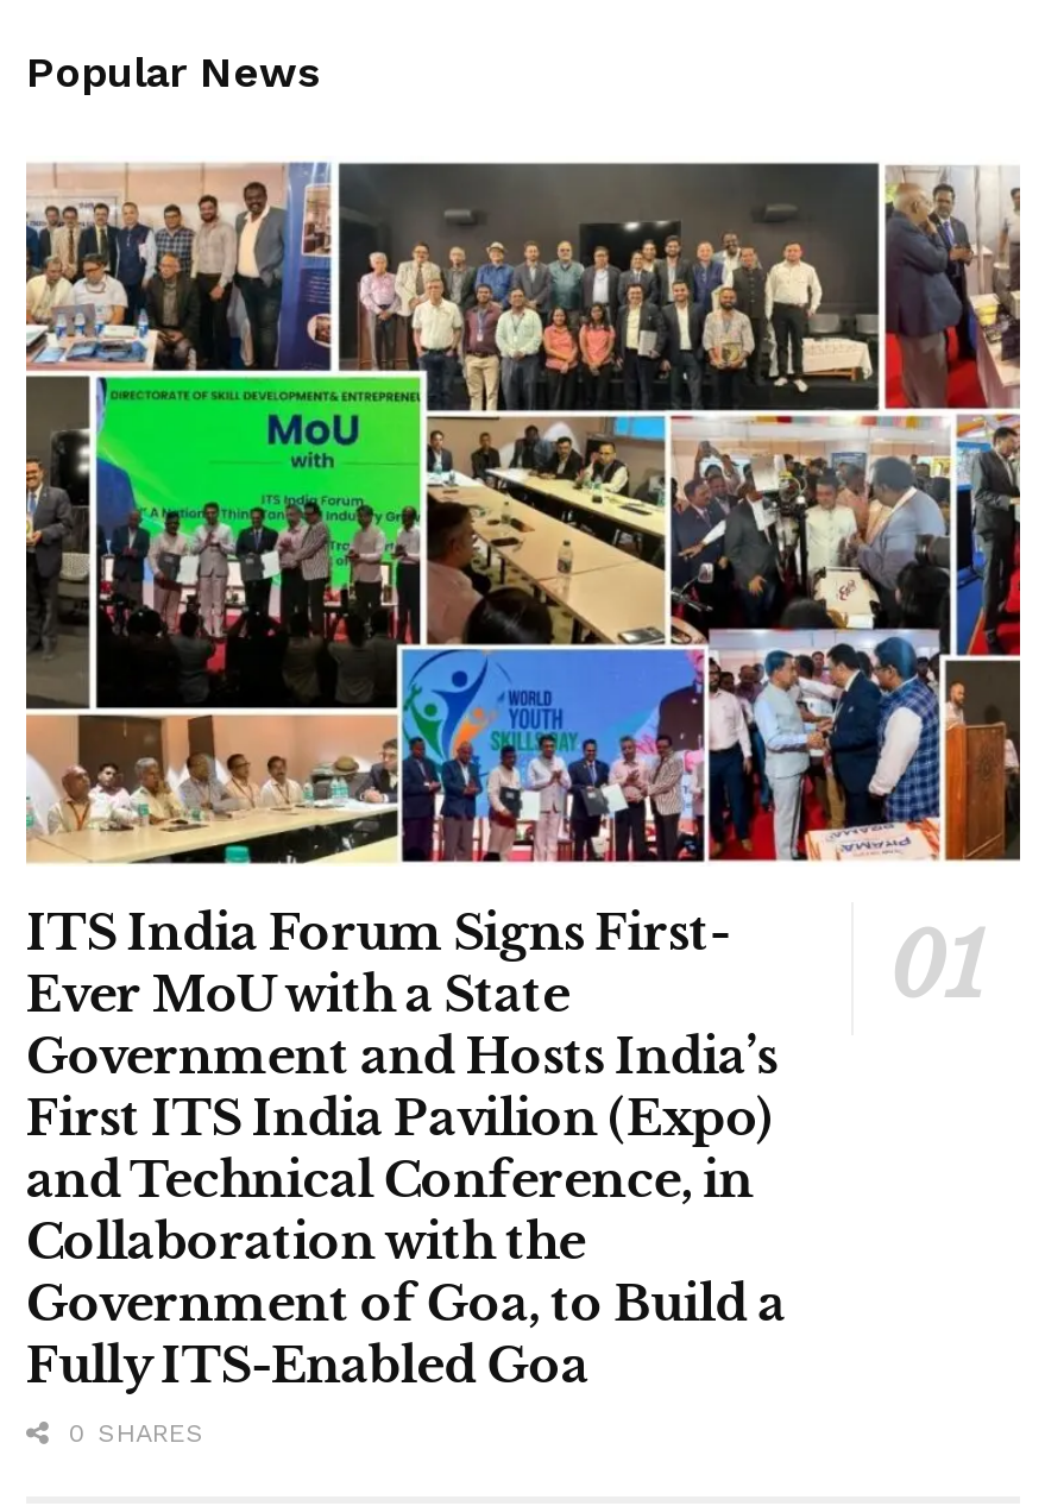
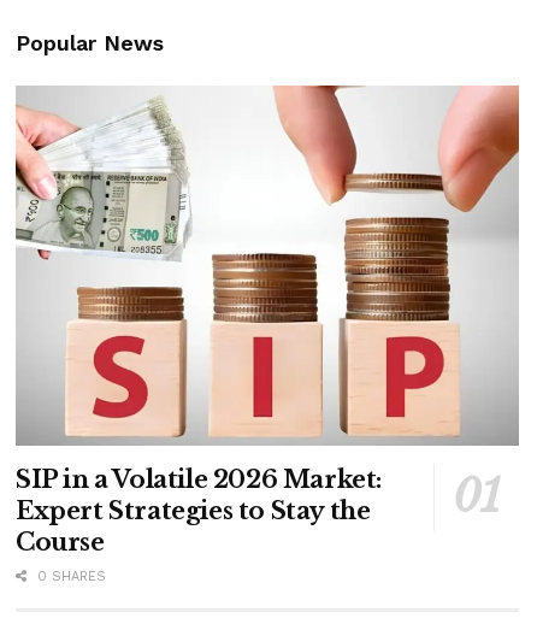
[24,160,1022,1394] [image] | ITS India Forum Signs First- | Ever MoU with a State | Government and Hosts India’s | First ITS India Pavilion (Expo) | and Technical Conference, in | Collaboration with the | Government of Goa, to Build a | Fully ITS-Enabled Goa -> [16,84,519,556] [image] | SIP in a Volatile 2026 Market: | Expert Strategies to Stay the | Course

